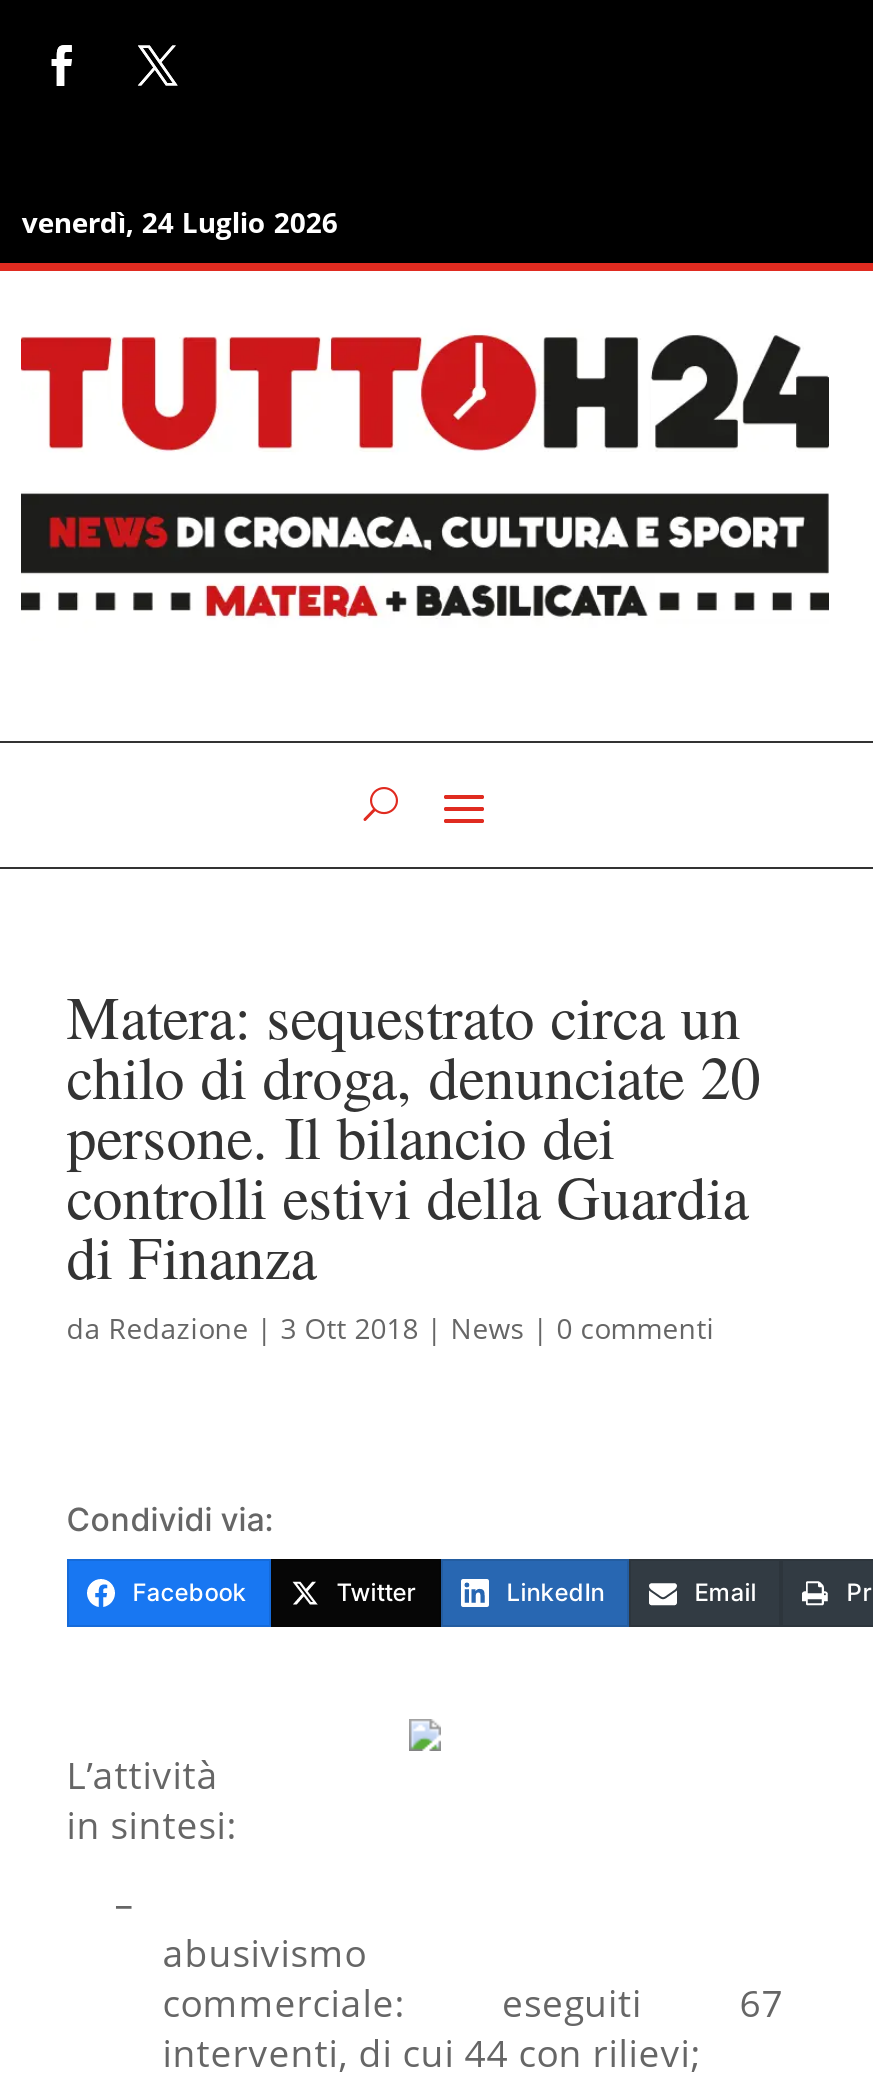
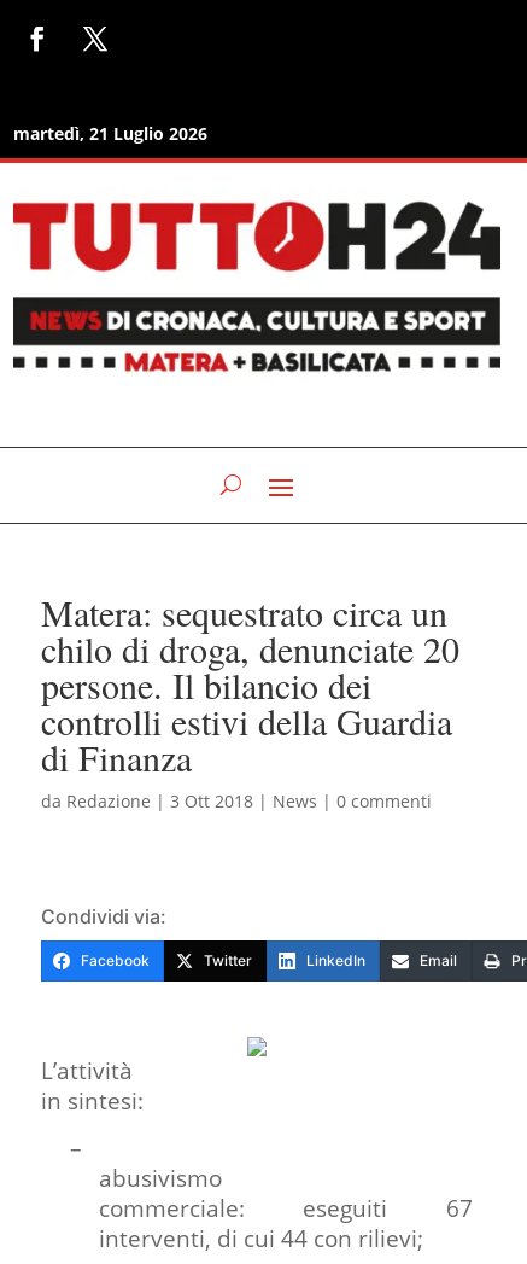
[22,203,338,241] venerdì, 24 Luglio 2026 -> [14,122,208,145] martedì, 21 Luglio 2026

